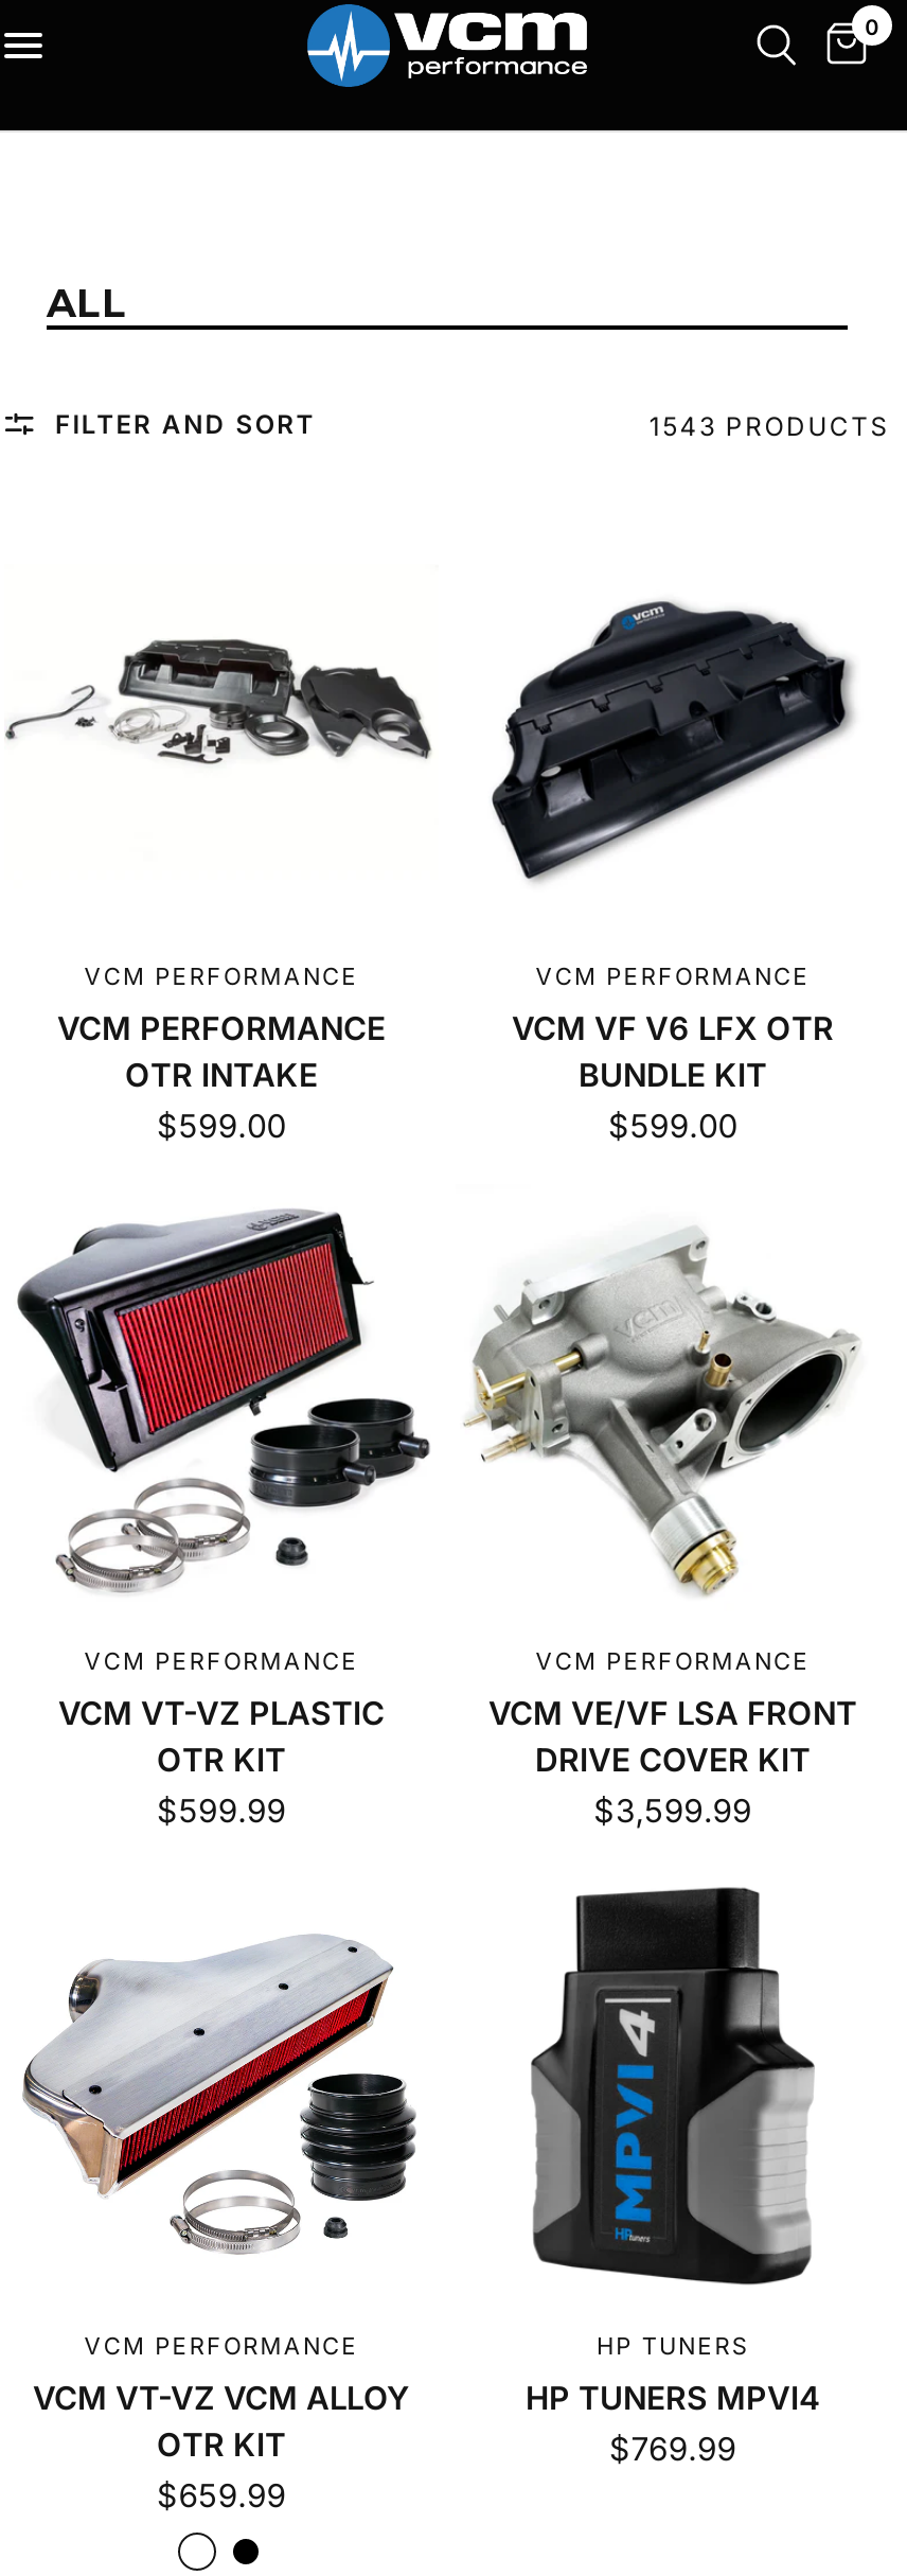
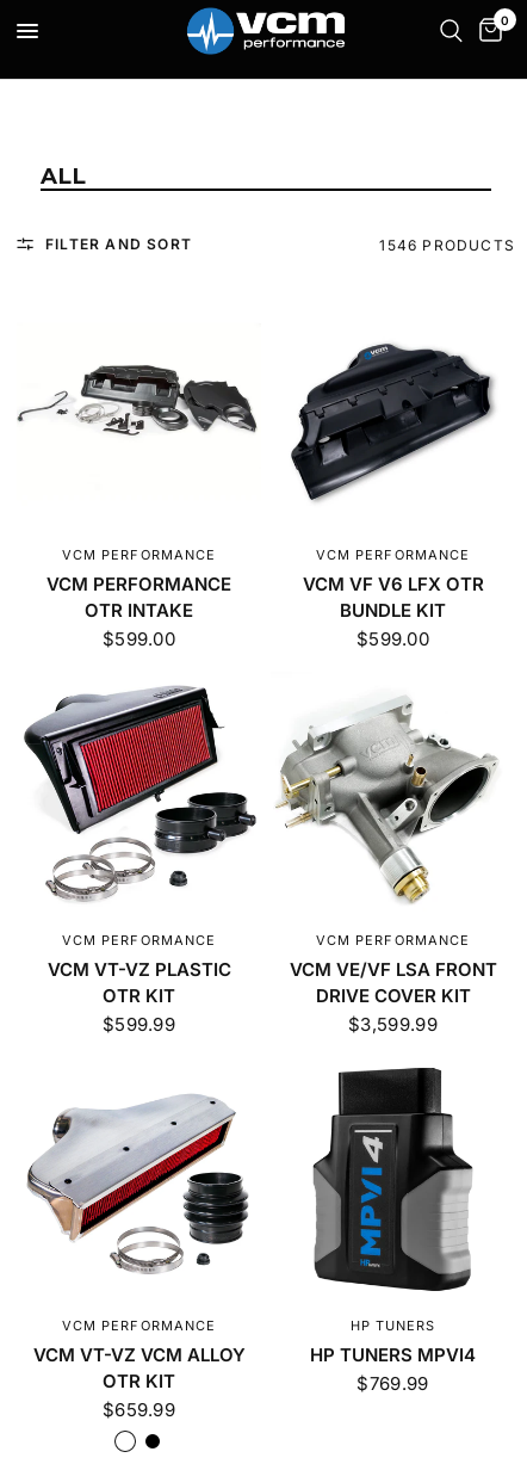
[649,410,890,442] 1543 PRODUCTS -> [380,236,515,254] 1546 PRODUCTS

